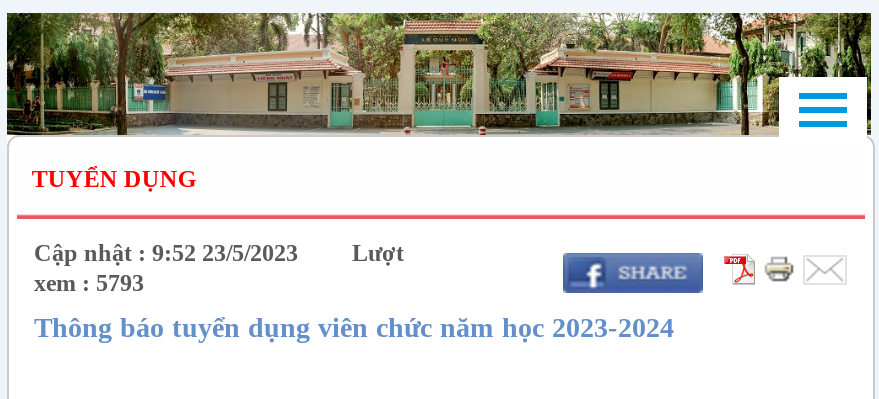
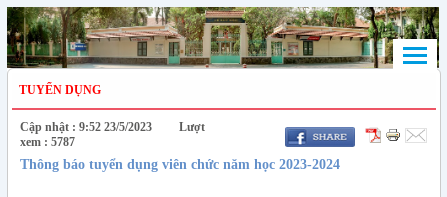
[34,270,144,298] xem : 5793 -> [20,135,75,149] xem : 5787

